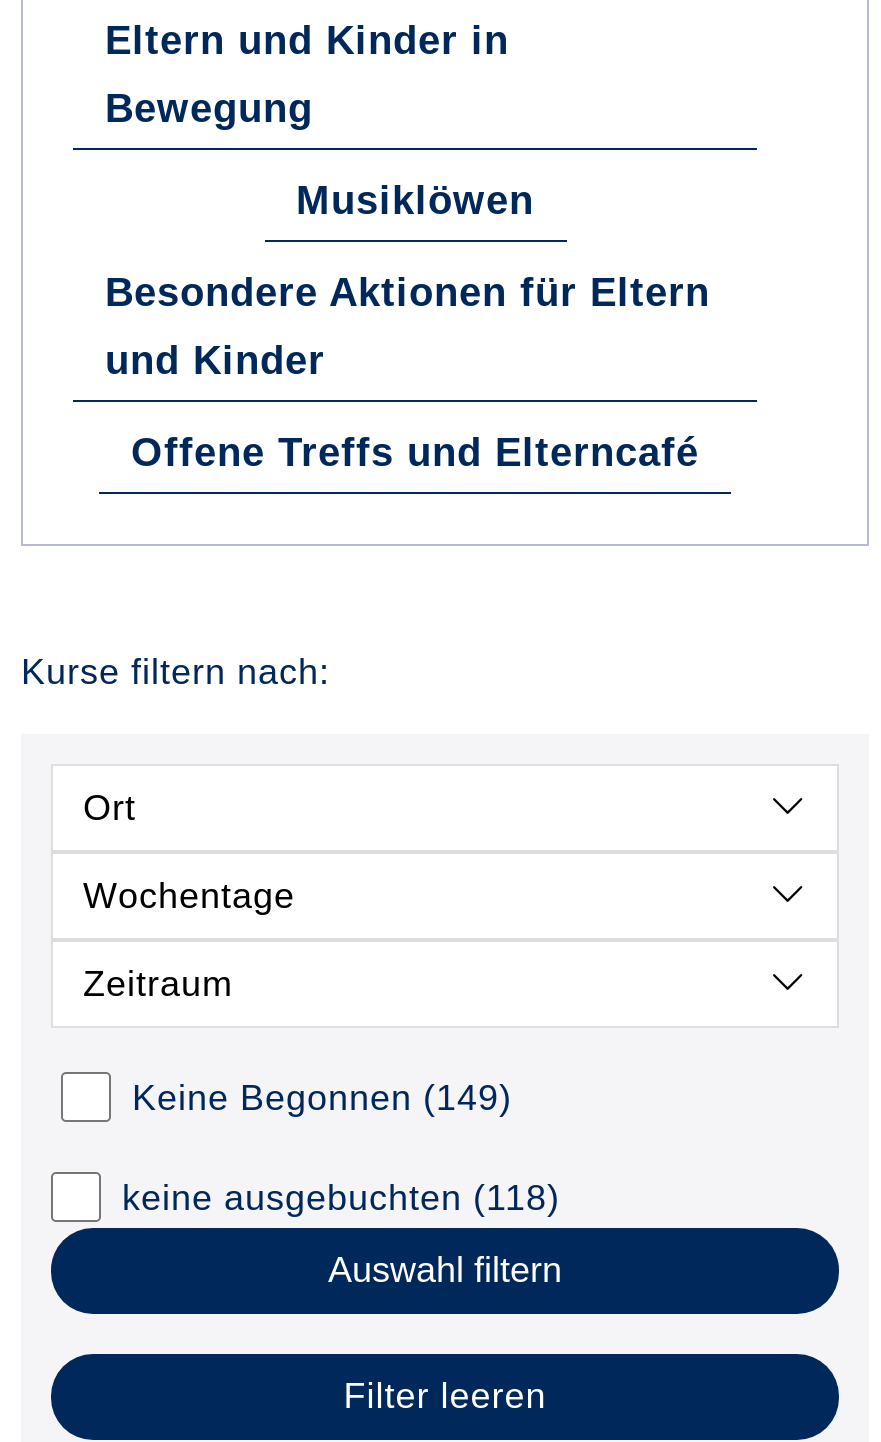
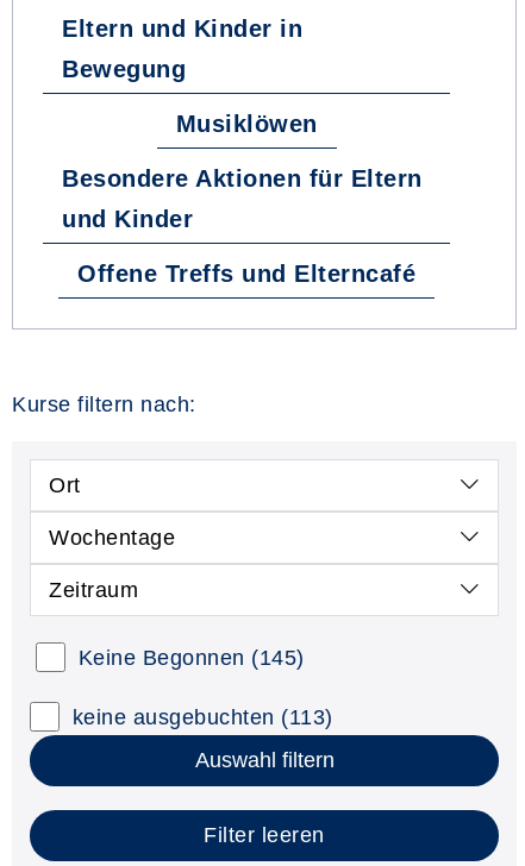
[132,1077,512,1117] Keine Begonnen (149) -> [78,646,304,669] Keine Begonnen (145)
[122,1177,560,1217] keine ausgebuchten (118) -> [72,705,333,729] keine ausgebuchten (113)

